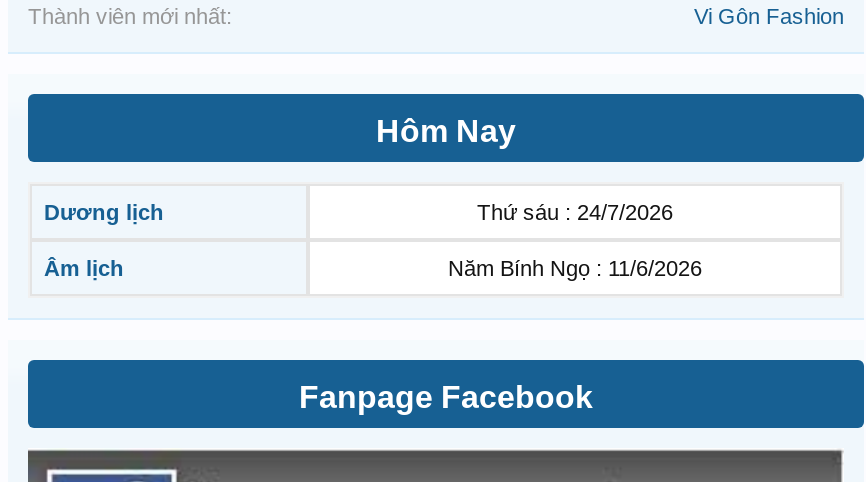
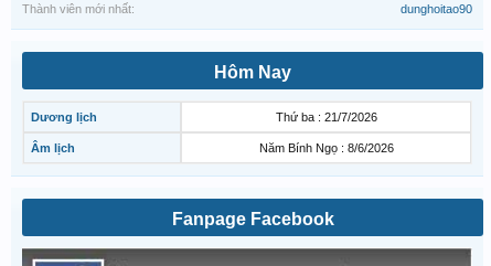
[694,4,844,28] Vi Gôn Fashion -> [401,2,472,16] dunghoitao90
[477,200,673,224] Thứ sáu : 24/7/2026 -> [275,111,377,124] Thứ ba : 21/7/2026
[448,256,702,280] Năm Bính Ngọ : 11/6/2026 -> [259,141,393,155] Năm Bính Ngọ : 8/6/2026

